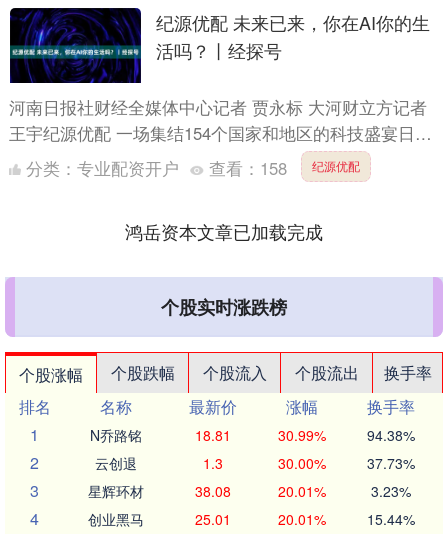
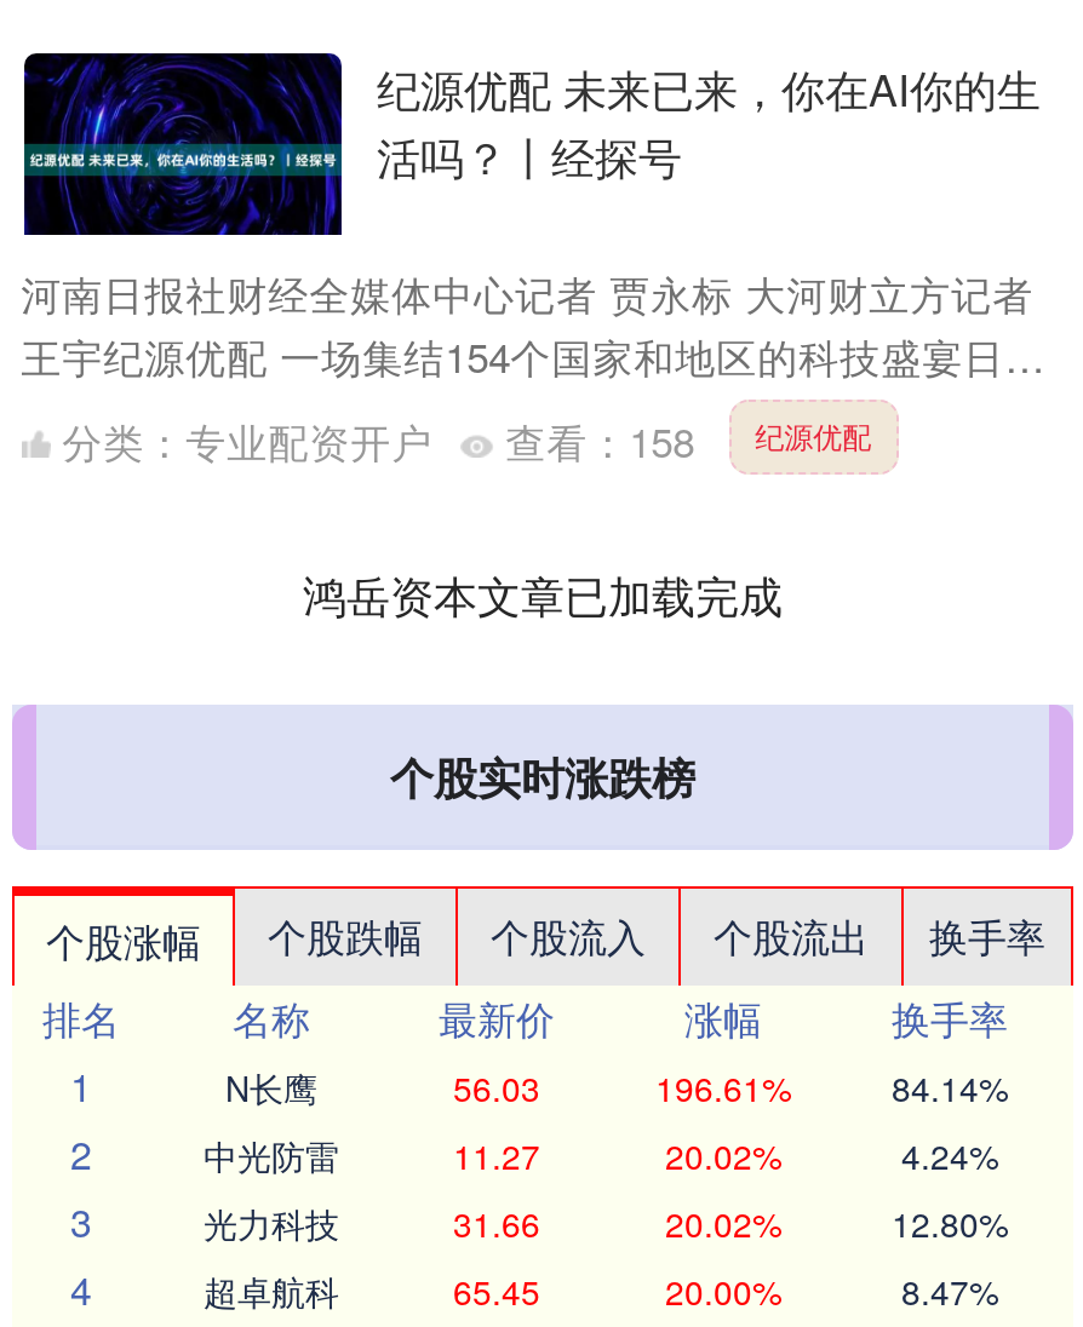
[90,425,414,445] N乔路铭 | 18.81 | 30.99% | 94.38% -> [225,1064,1008,1112] N长鹰 | 56.03 | 196.61% | 84.14%
[95,453,414,473] 云创退 | 1.3 | 30.00% | 37.73% -> [204,1131,998,1180] 中光防雷 | 11.27 | 20.02% | 4.24%
[88,481,410,501] 星辉环材 | 38.08 | 20.01% | 3.23% -> [204,1199,1008,1248] 光力科技 | 31.66 | 20.02% | 12.80%
[88,509,414,529] 创业黑马 | 25.01 | 20.01% | 15.44% -> [204,1267,998,1315] 超卓航科 | 65.45 | 20.00% | 8.47%

